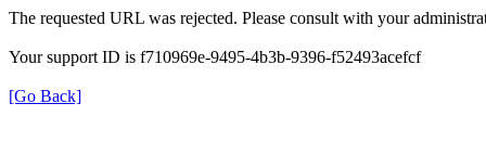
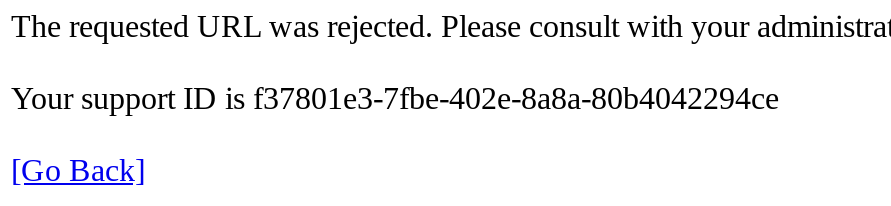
[9,48,421,66] Your support ID is f710969e-9495-4b3b-9396-f52493acefcf -> [11,81,779,115] Your support ID is f37801e3-7fbe-402e-8a8a-80b4042294ce

